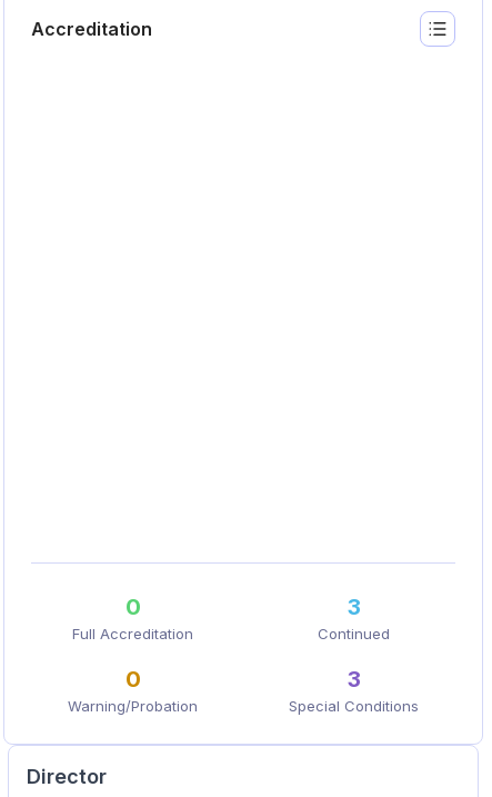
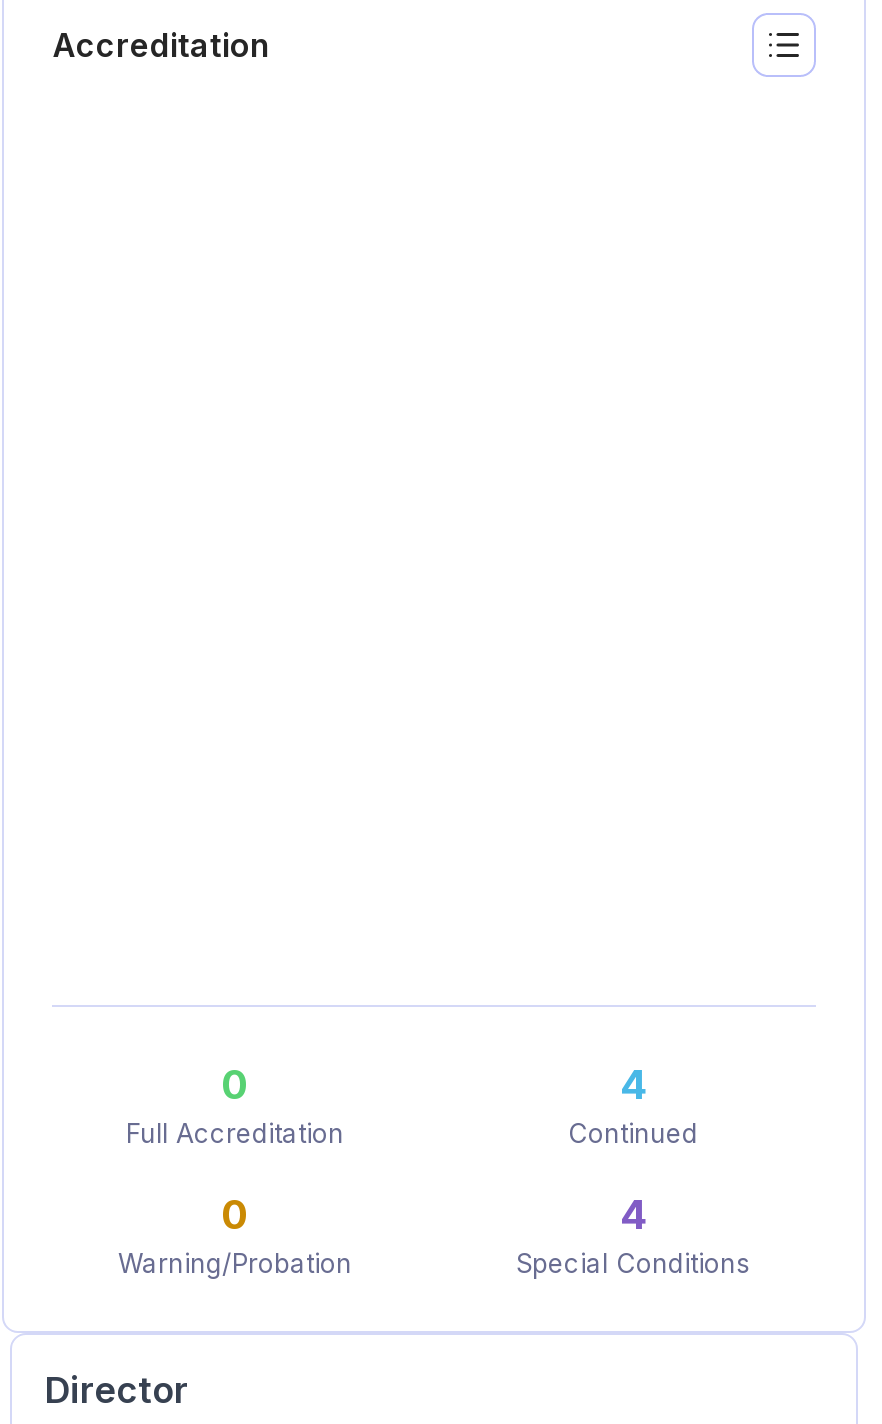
[347,594,360,620] 3 -> [620,1061,646,1109] 4
[347,666,360,693] 3 -> [620,1191,646,1239] 4

